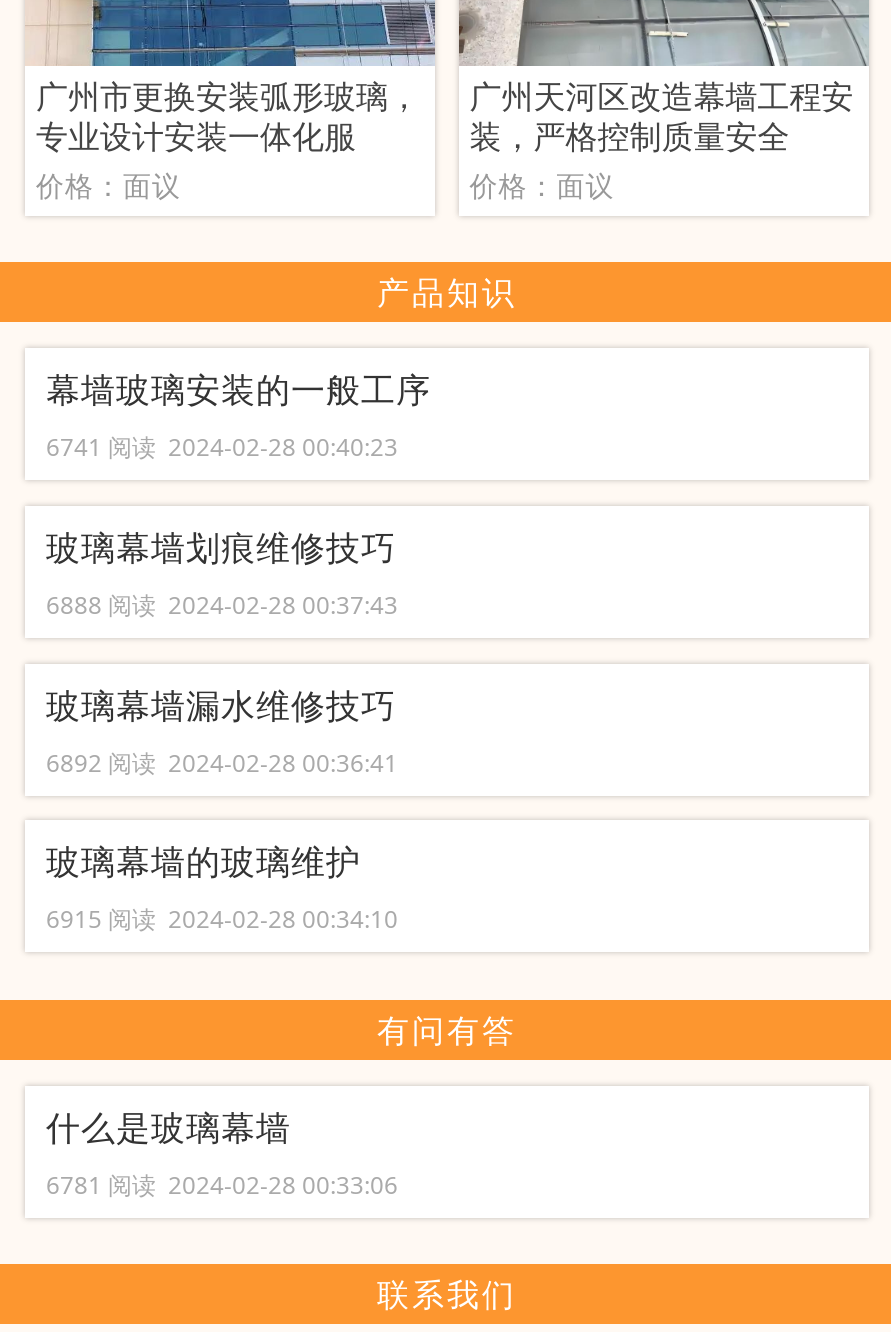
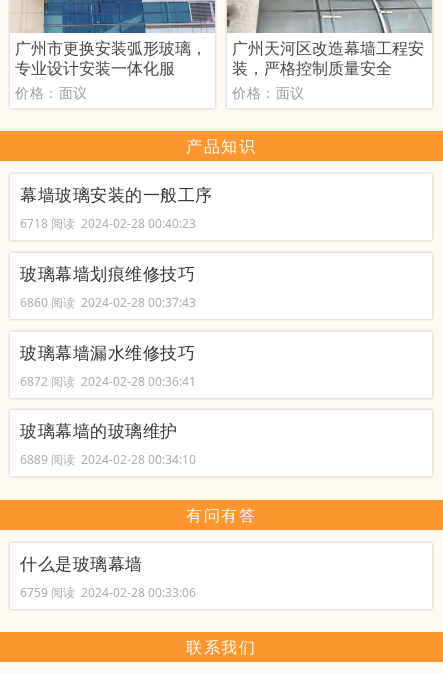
[46,431,398,465] 6741 阅读 2024-02-28 00:40:23 -> [20,215,196,232] 6718 阅读 2024-02-28 00:40:23
[46,588,398,622] 6888 阅读 2024-02-28 00:37:43 -> [20,294,196,311] 6860 阅读 2024-02-28 00:37:43
[46,745,398,779] 6892 阅读 2024-02-28 00:36:41 -> [20,372,196,389] 6872 阅读 2024-02-28 00:36:41
[46,902,398,936] 6915 阅读 2024-02-28 00:34:10 -> [20,451,196,468] 6889 阅读 2024-02-28 00:34:10
[46,1168,398,1202] 6781 阅读 2024-02-28 00:33:06 -> [20,584,196,601] 6759 阅读 2024-02-28 00:33:06

